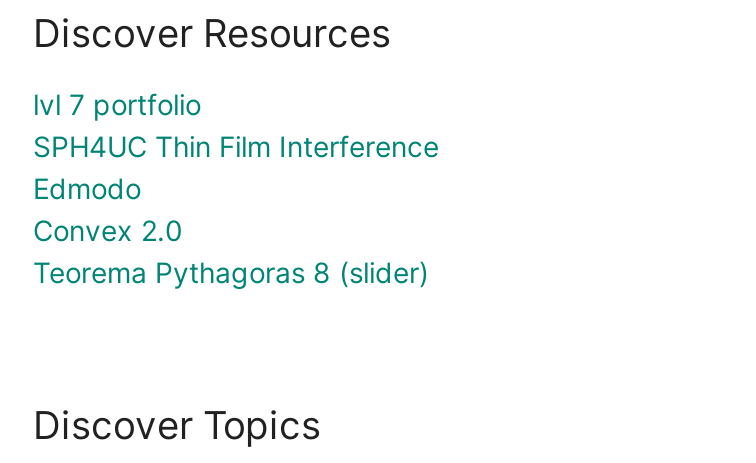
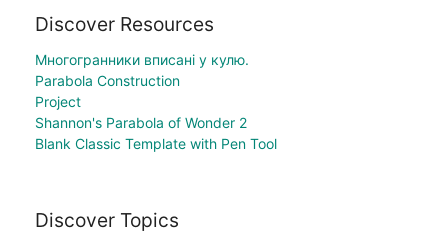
[33,88,439,290] lvl 7 portfolio | SPH4UC Thin Film Interference | Edmodo | Convex 2.0 | Teorema Pythagoras 8 (slider) -> [35,51,277,152] Многогранники вписані у кулю. | Parabola Construction | Project | Shannon's Parabola of Wonder 2 | Blank Classic Template with Pen Tool

